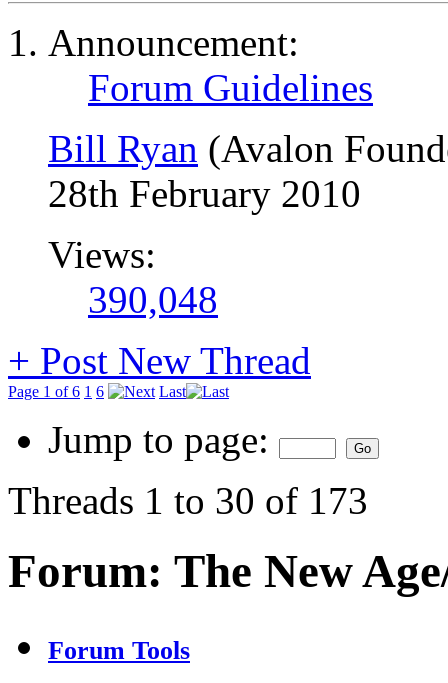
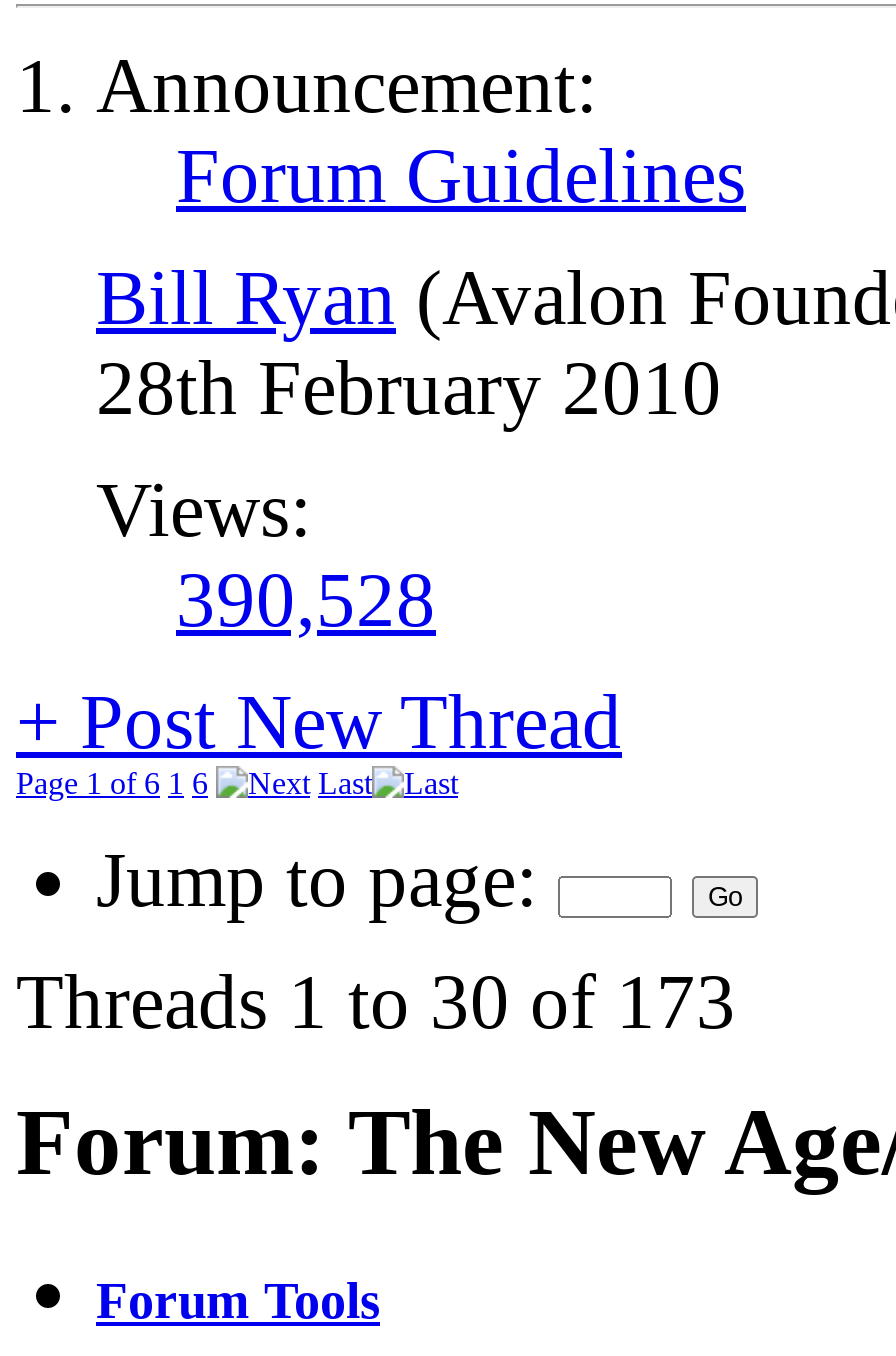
[88,278,218,321] 390,048 -> [176,556,436,642] 390,528

